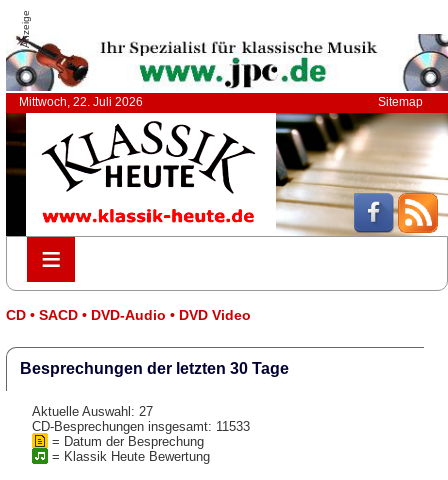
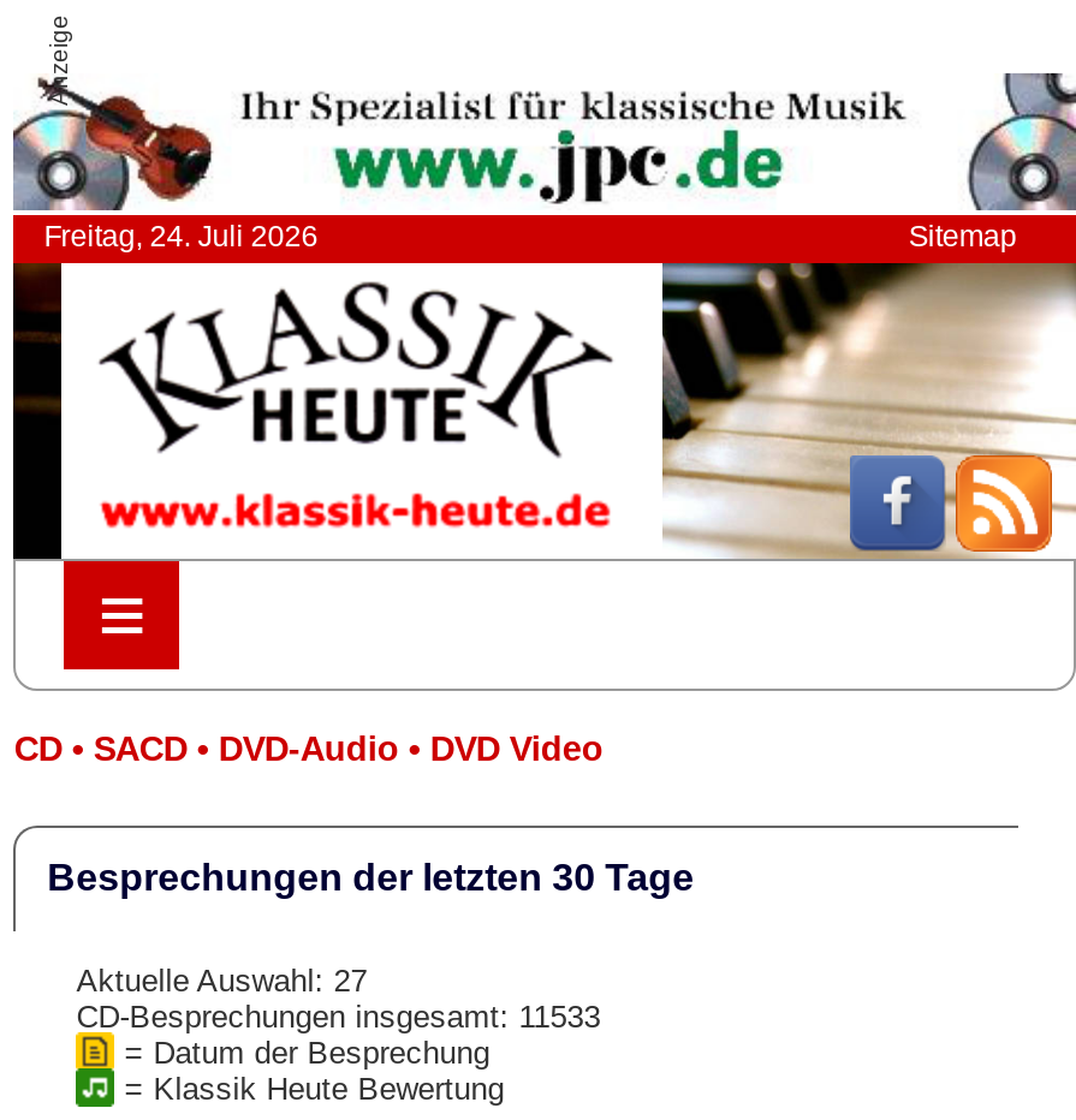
[19,95,143,109] Mittwoch, 22. Juli 2026 -> [44,220,318,254] Freitag, 24. Juli 2026

